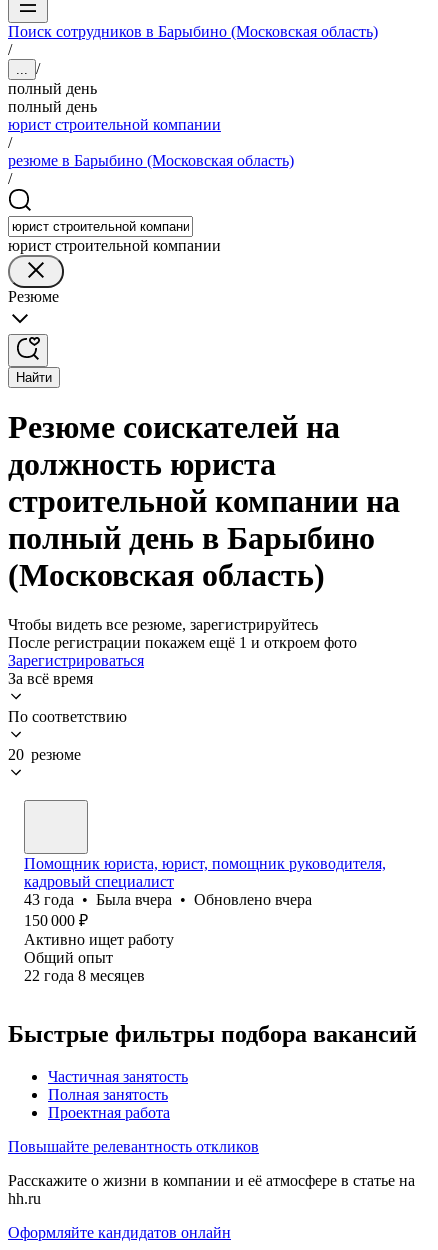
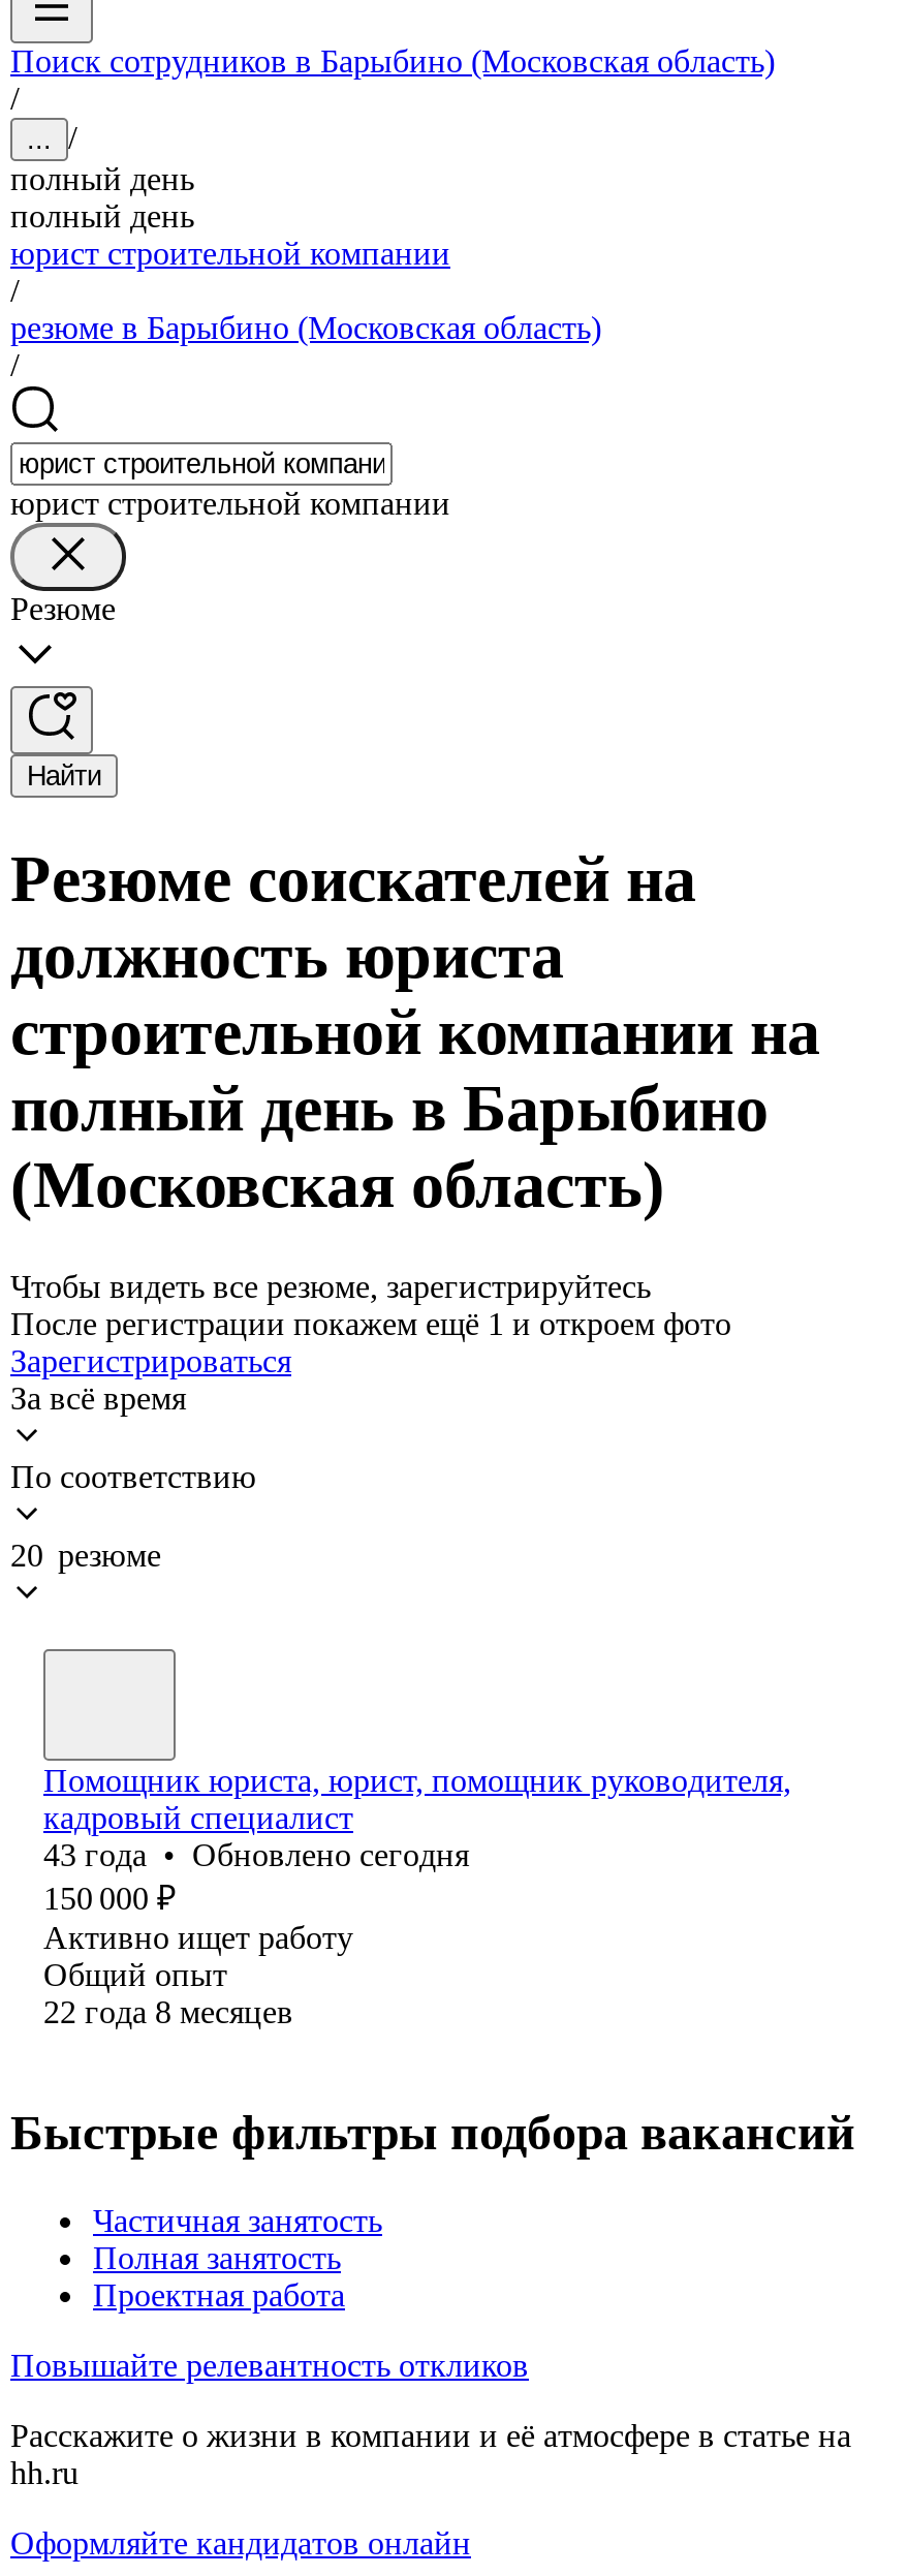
[24,891,312,908] 43 года • Была вчера • Обновлено вчера -> [43,1837,469,1872] 43 года • Обновлено сегодня

